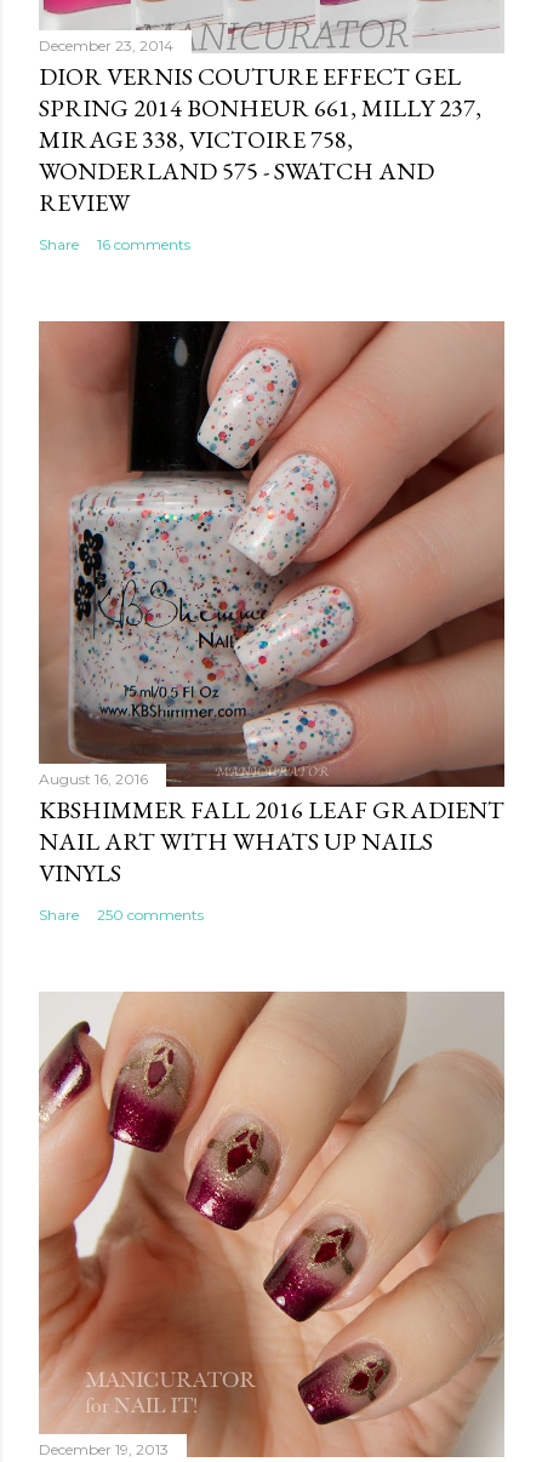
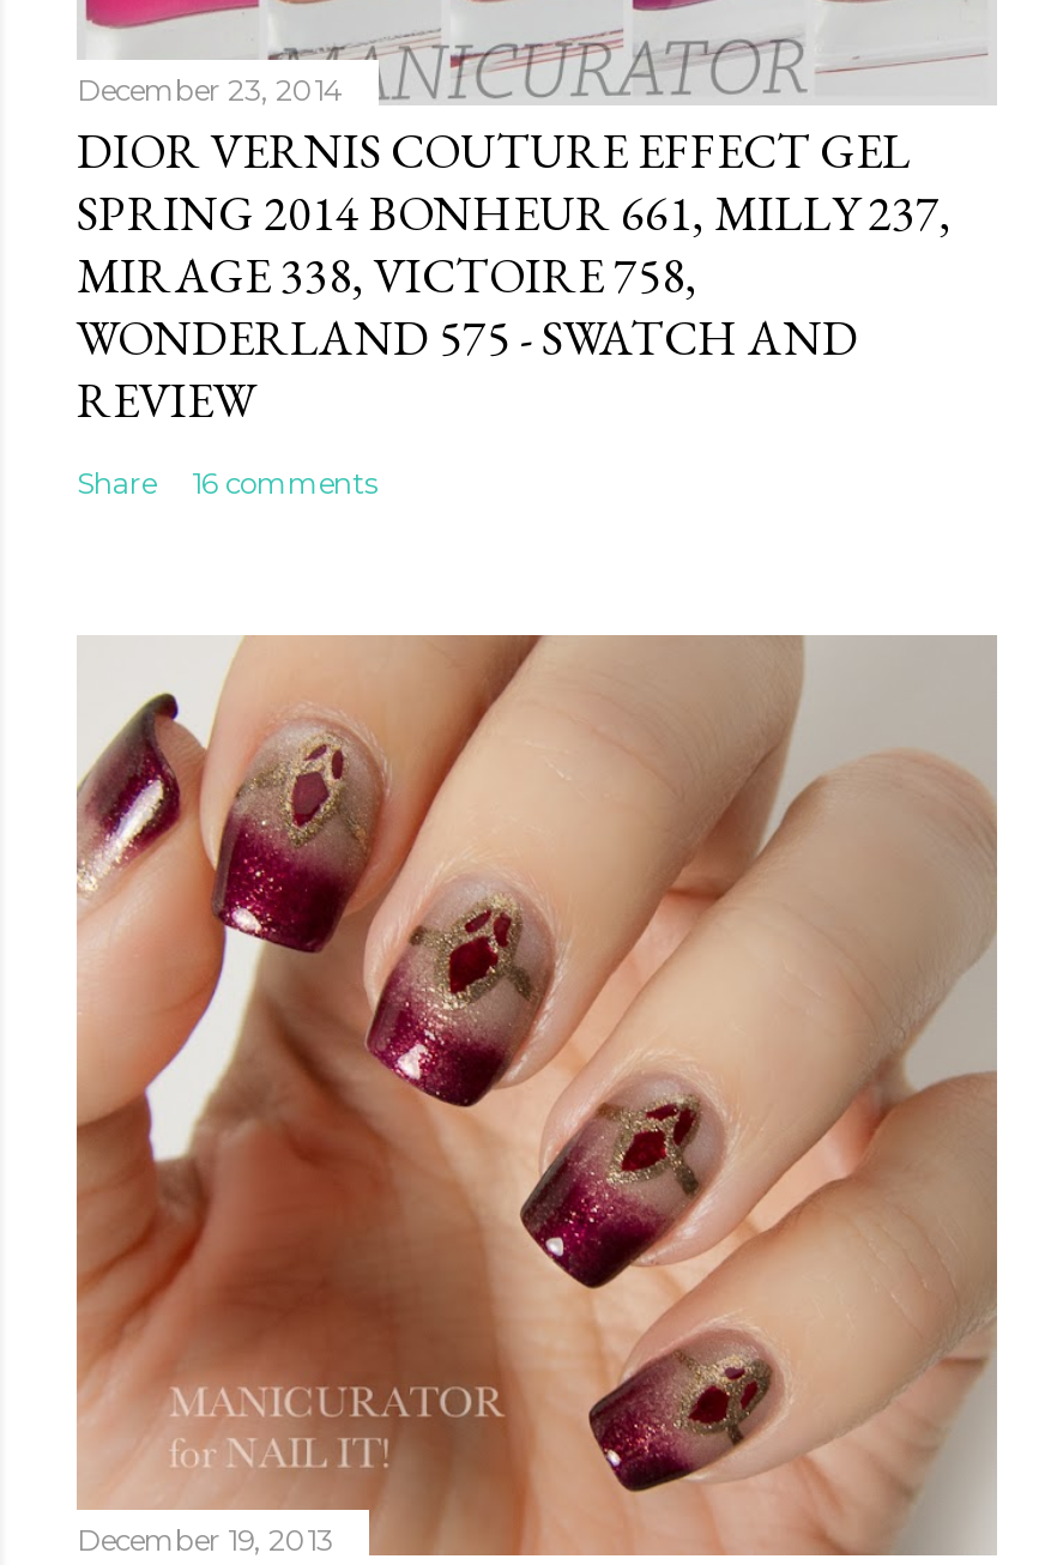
[39,320,504,923] [image] | August 16, 2016 | KBSHIMMER FALL 2016 LEAF GRADIENT | NAIL ART WITH WHATS UP NAILS | VINYLS | Share | 250 comments -> none

